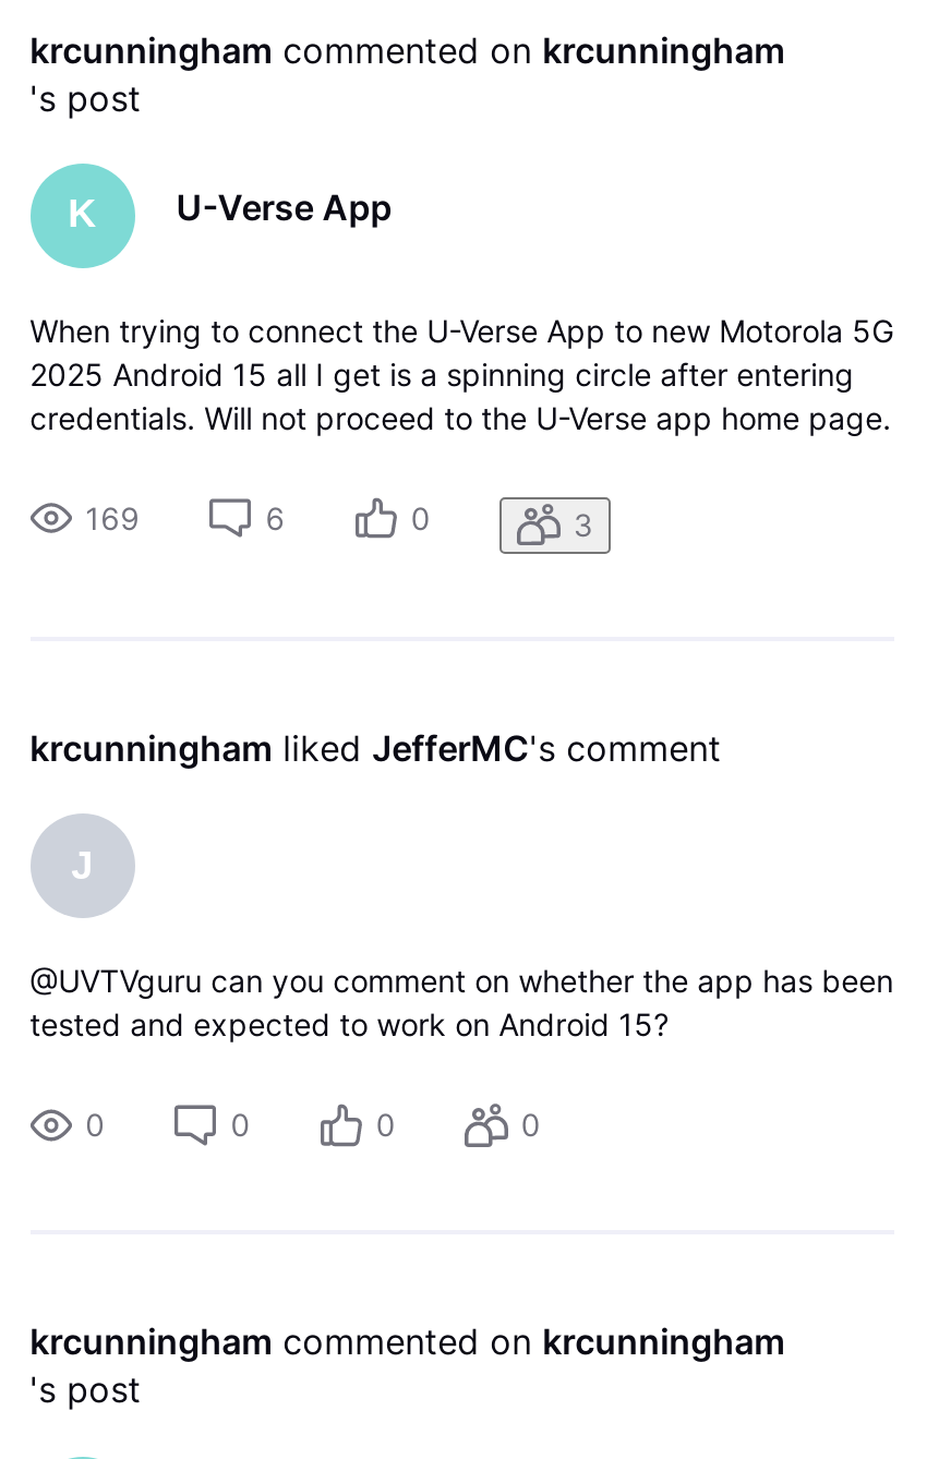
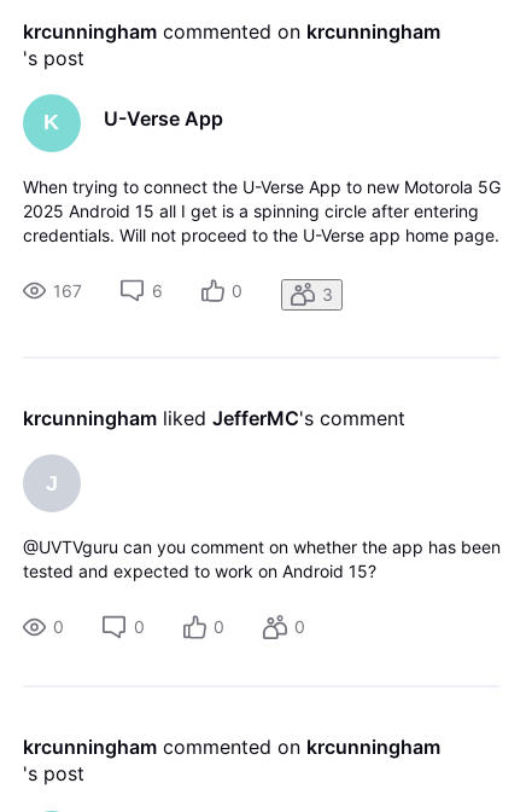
[86,499,140,536] 169 -> [53,280,82,301] 167

